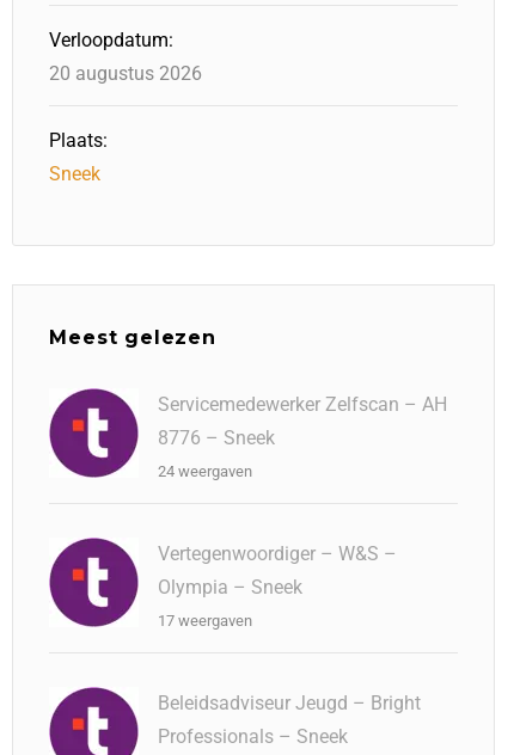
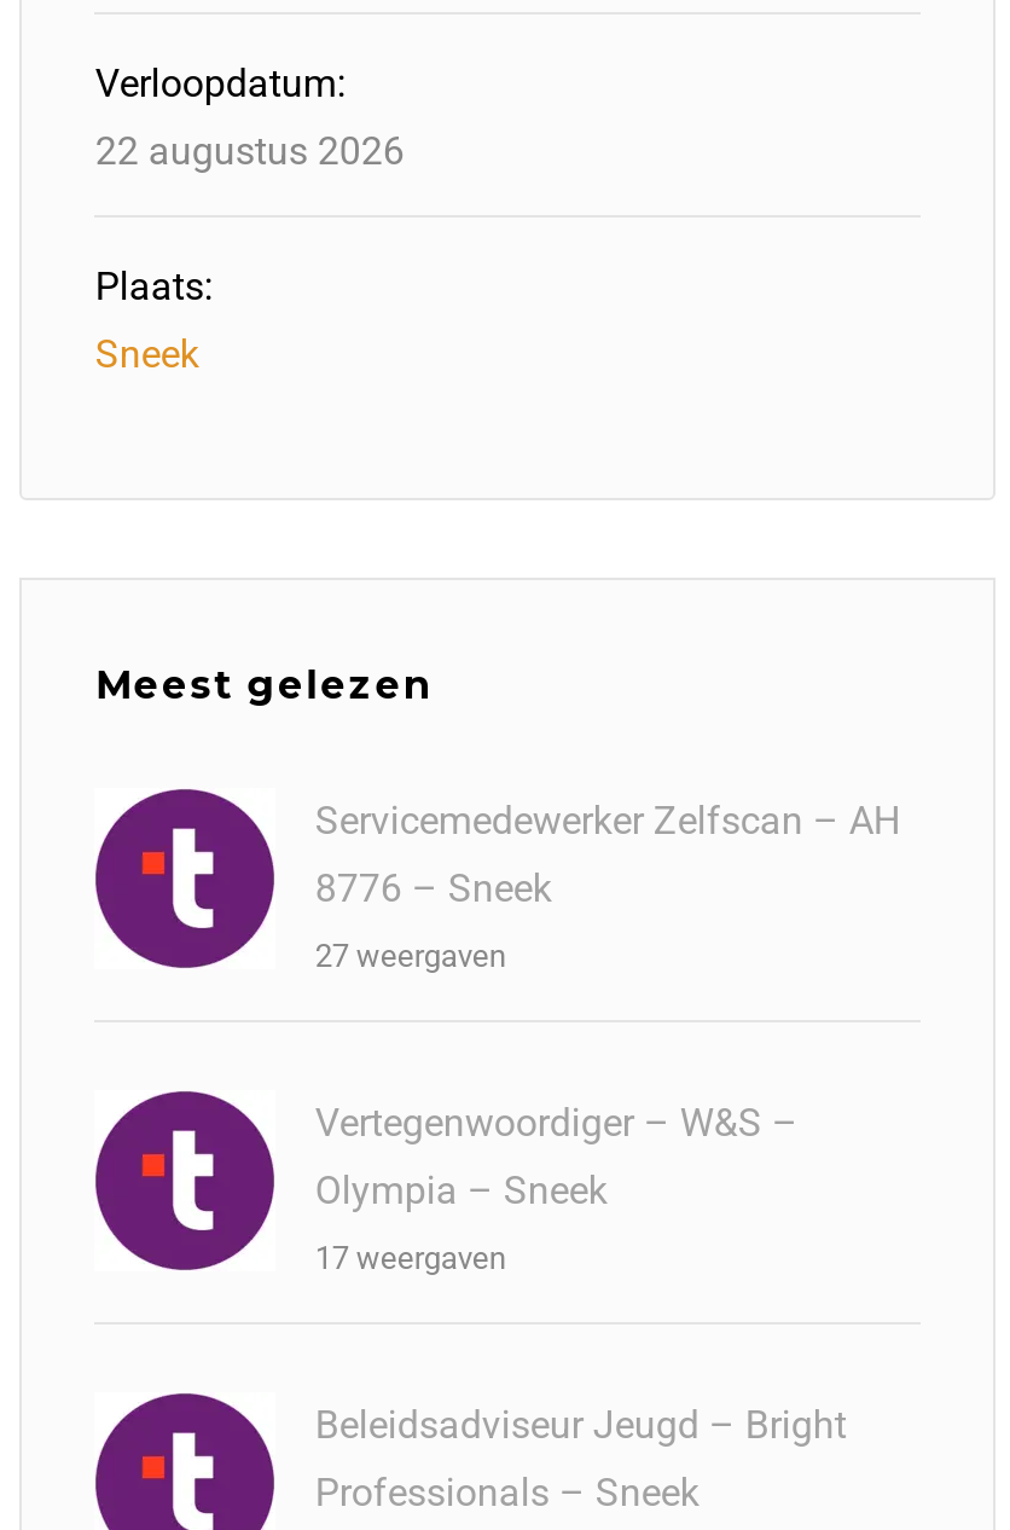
[49,62,203,85] 20 augustus 2026 -> [95,128,404,174] 22 augustus 2026
[158,462,253,480] 24 weergaven -> [315,938,506,974] 27 weergaven

